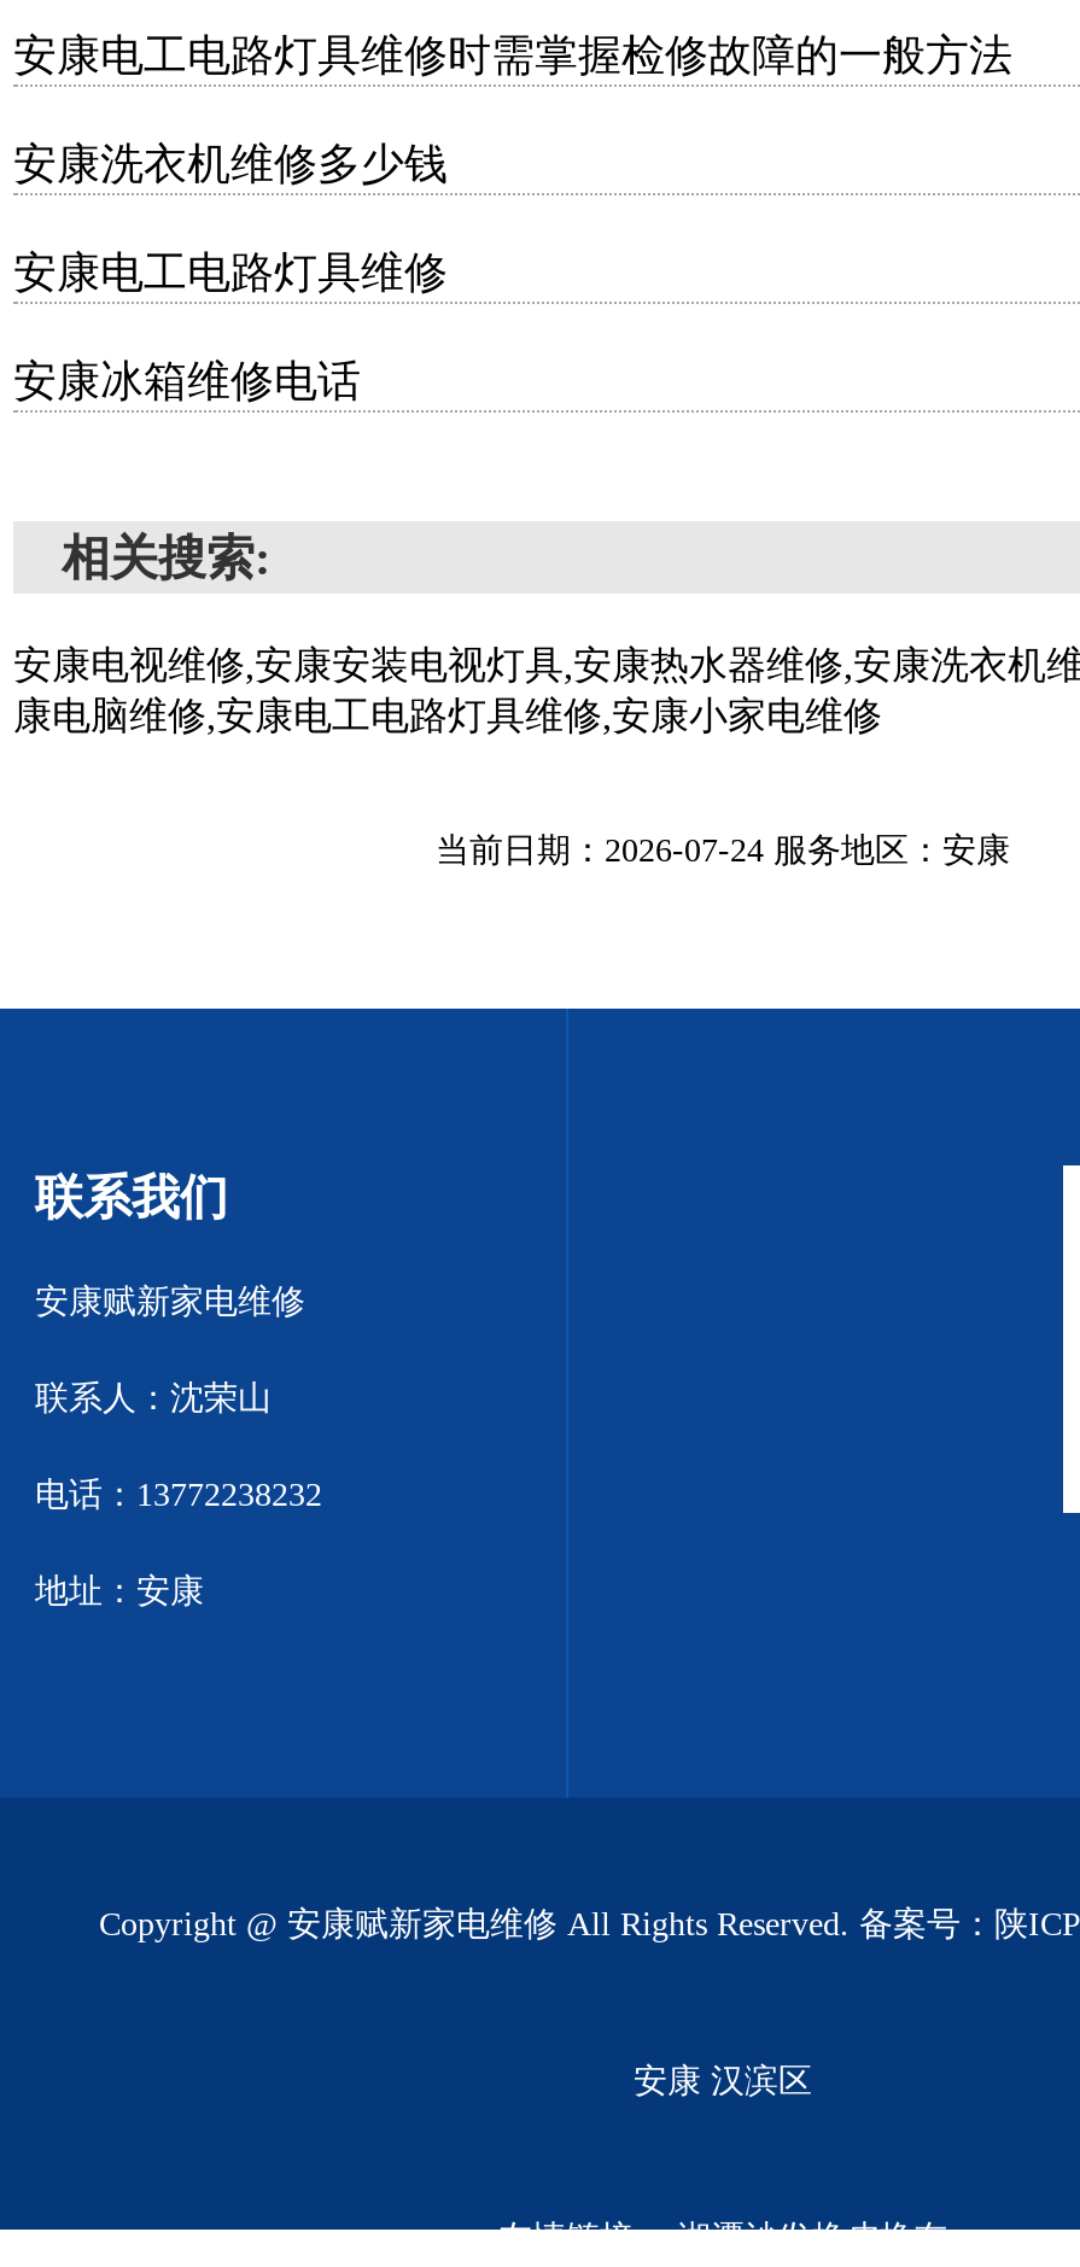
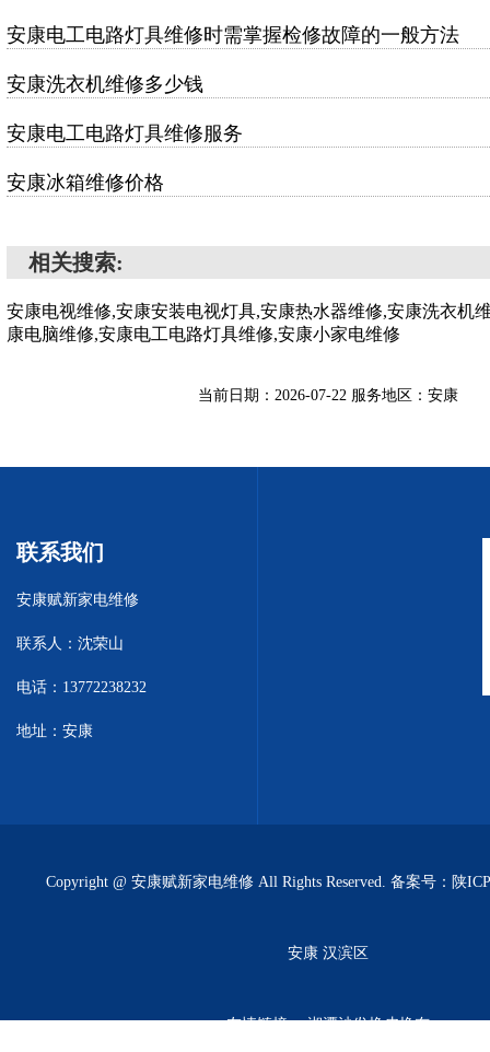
[13,248,448,296] 安康电工电路灯具维修 -> [7,122,243,144] 安康电工电路灯具维修服务
[13,357,361,405] 安康冰箱维修电话 -> [7,171,164,193] 安康冰箱维修价格
[436,832,1010,868] 当前日期：2026-07-24 服务地区：安康 -> [198,387,458,403] 当前日期：2026-07-22 服务地区：安康

